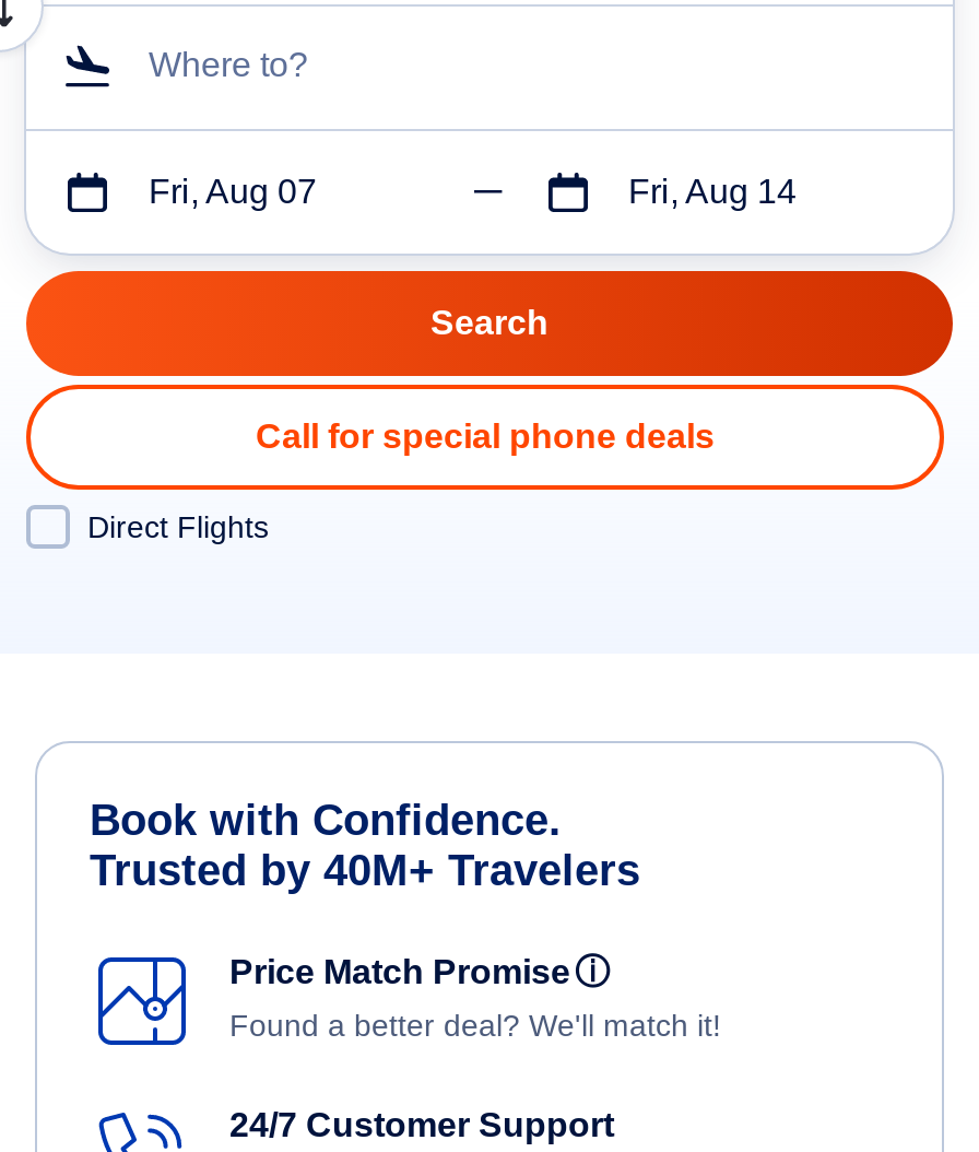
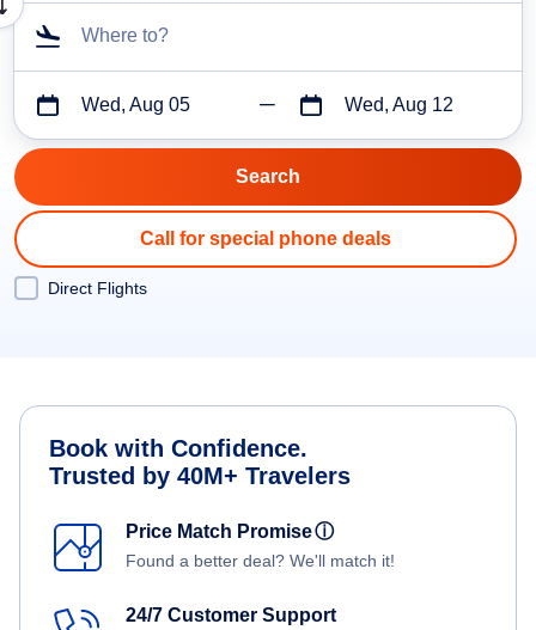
[149,174,317,211] Fri, Aug 07 -> [81,95,190,115] Wed, Aug 05
[628,174,797,211] Fri, Aug 14 -> [344,95,453,115] Wed, Aug 12

